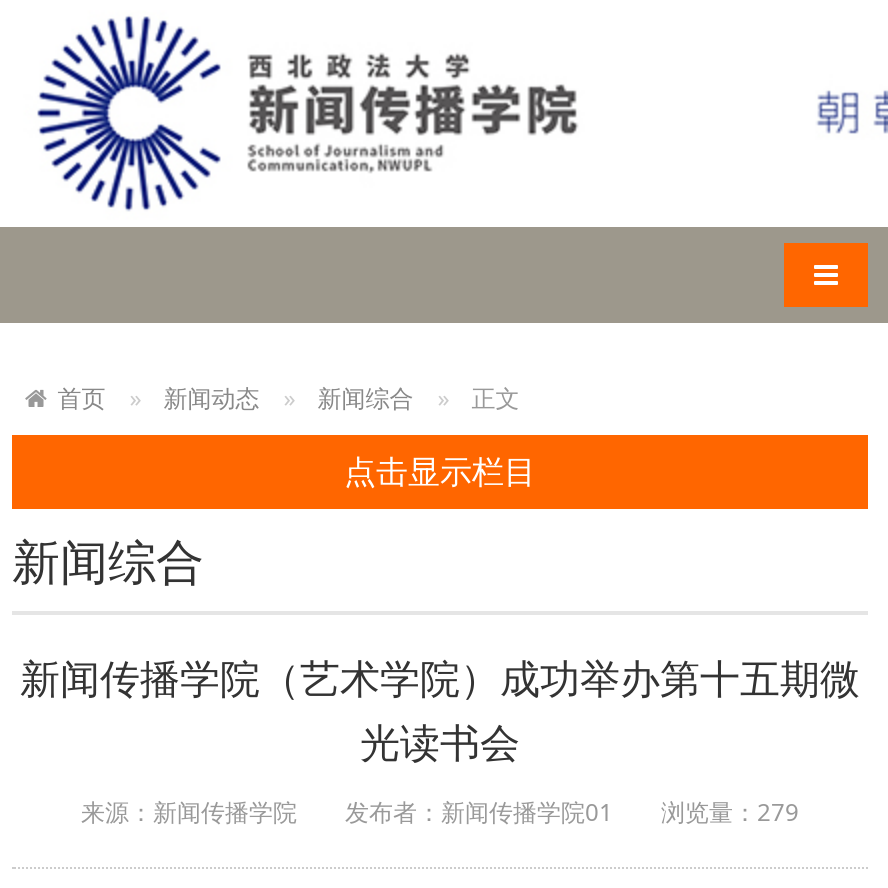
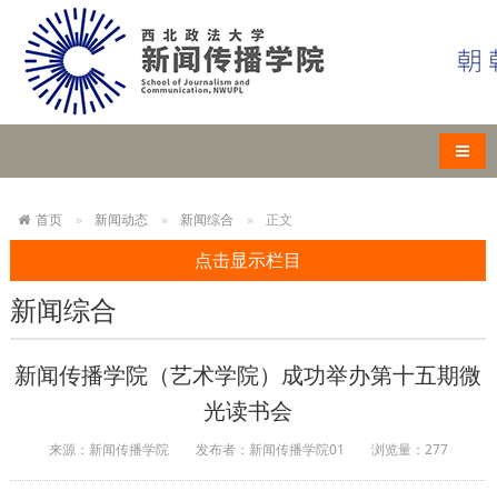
[81,795,799,829] 来源：新闻传播学院 发布者：新闻传播学院01 浏览量：279 -> [48,440,448,459] 来源：新闻传播学院 发布者：新闻传播学院01 浏览量：277

